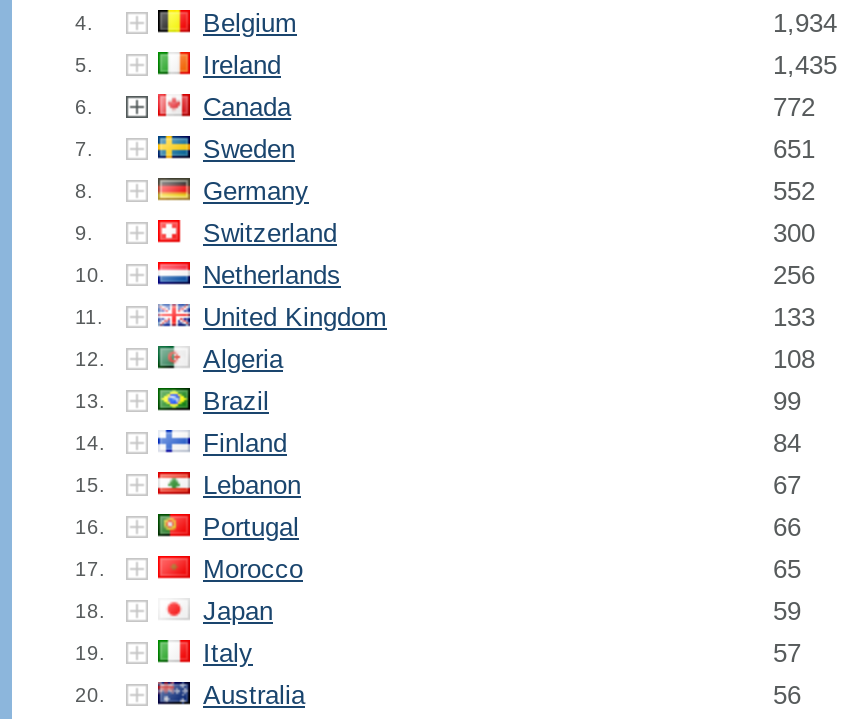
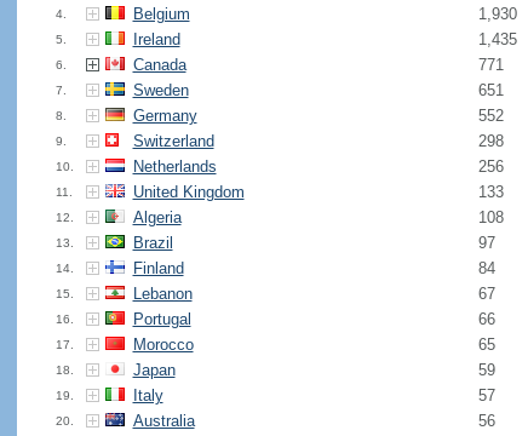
[773,8,837,38] 1,934 -> [478,5,516,23] 1,930
[773,92,815,122] 772 -> [478,56,503,74] 771
[773,218,815,248] 300 -> [478,132,503,150] 298
[773,386,801,416] 99 -> [478,234,495,252] 97

